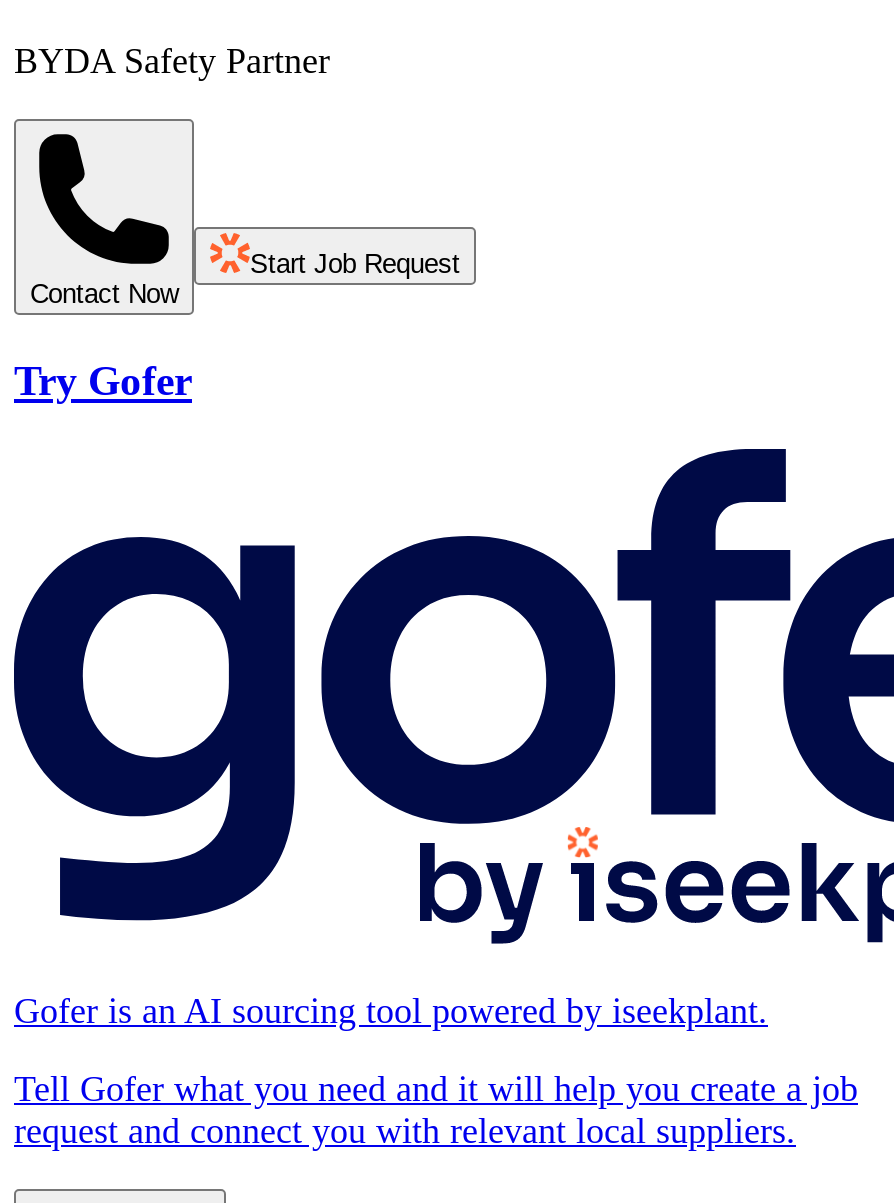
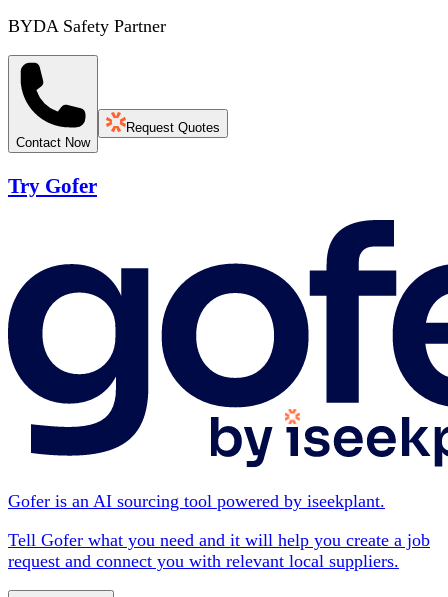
[250,249,460,279] Start Job Request -> [126,120,220,135] Request Quotes

